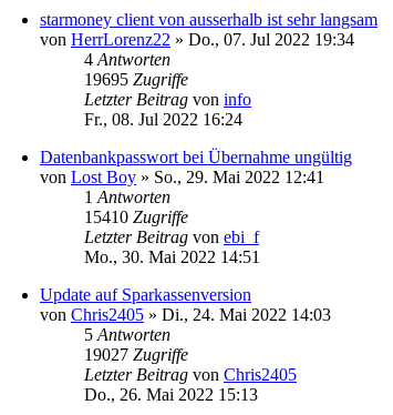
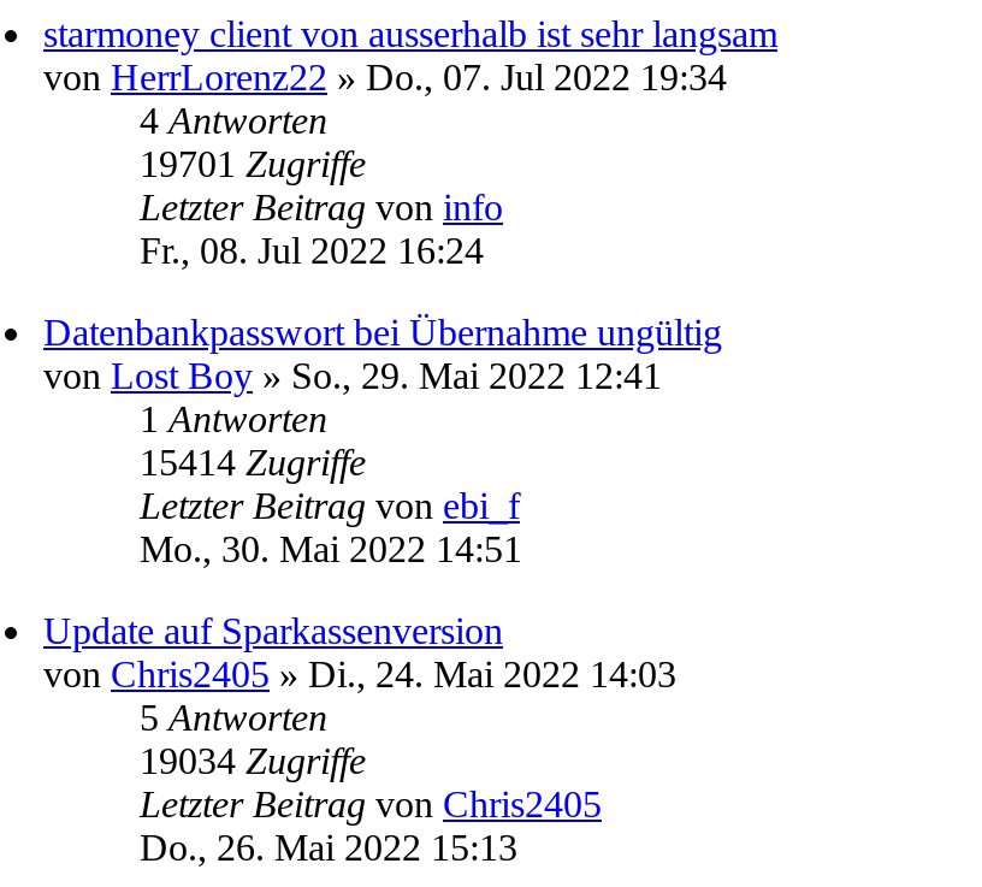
[84,70,188,89] 19695 Zugriffe -> [140,143,366,184] 19701 Zugriffe
[84,207,188,226] 15410 Zugriffe -> [140,441,366,482] 15414 Zugriffe
[84,345,188,364] 19027 Zugriffe -> [140,740,366,781] 19034 Zugriffe

